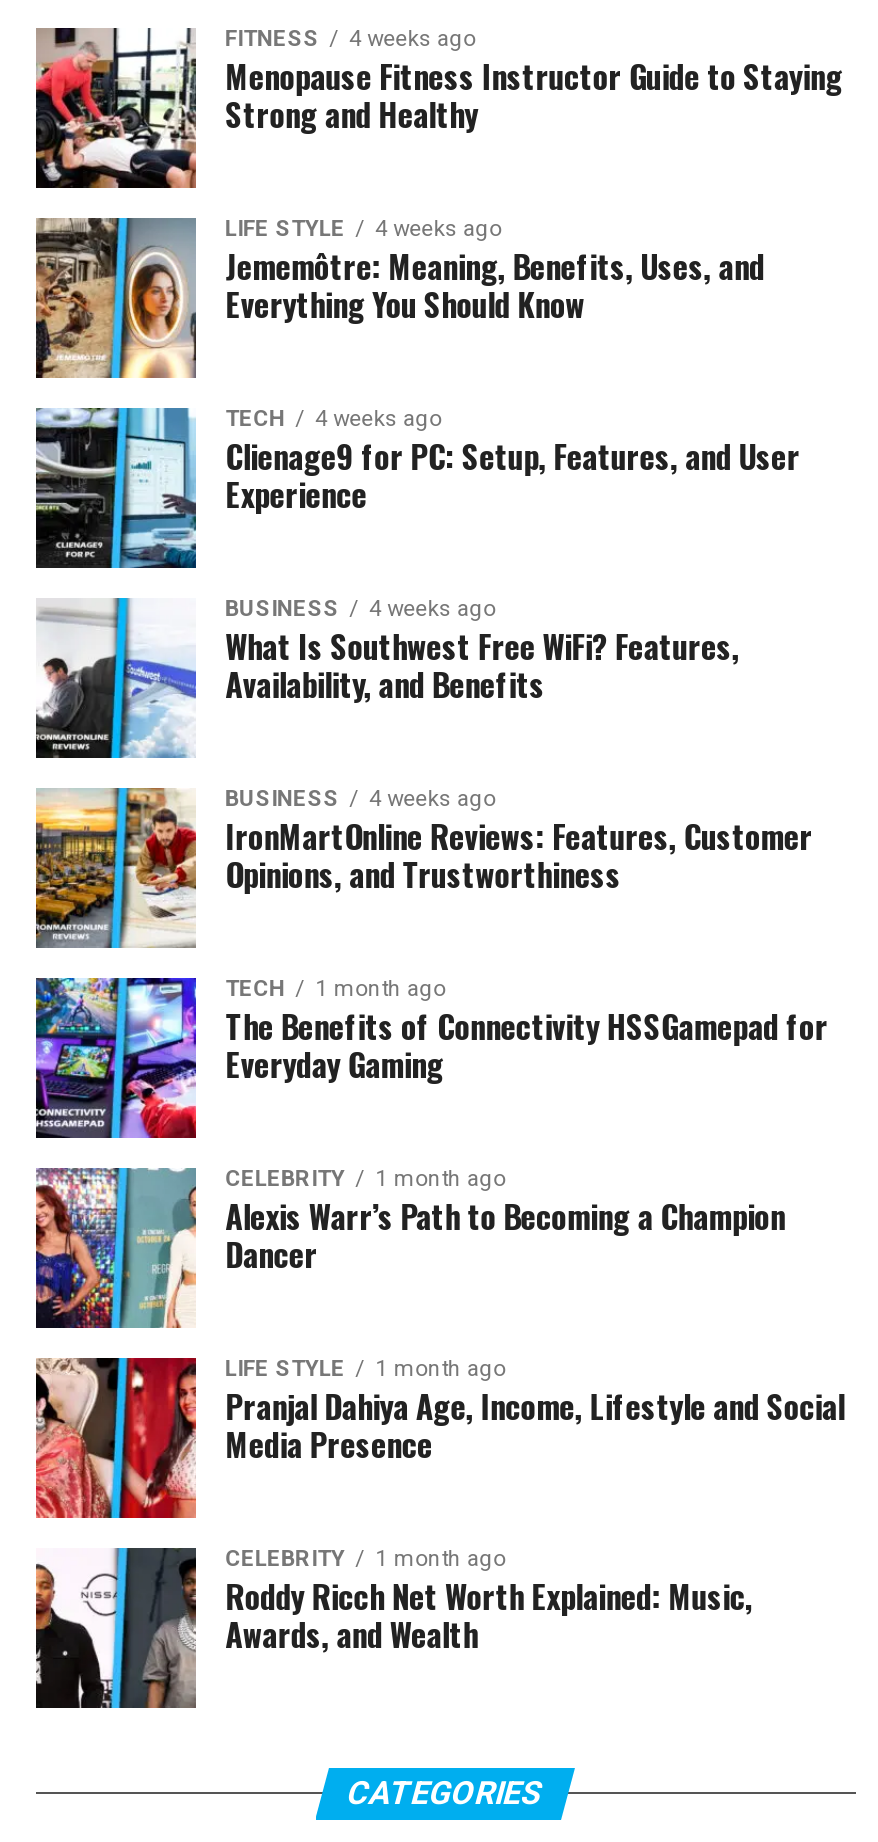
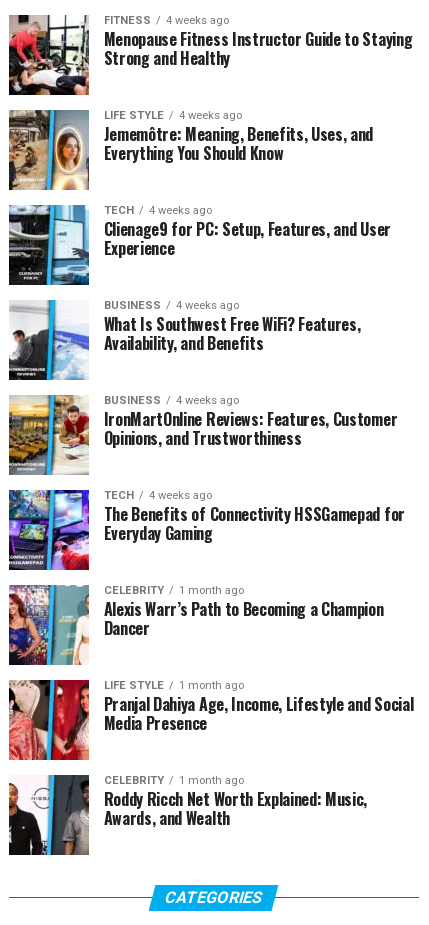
[315,976,445,1002] 1 month ago -> [149,489,212,502] 4 weeks ago

